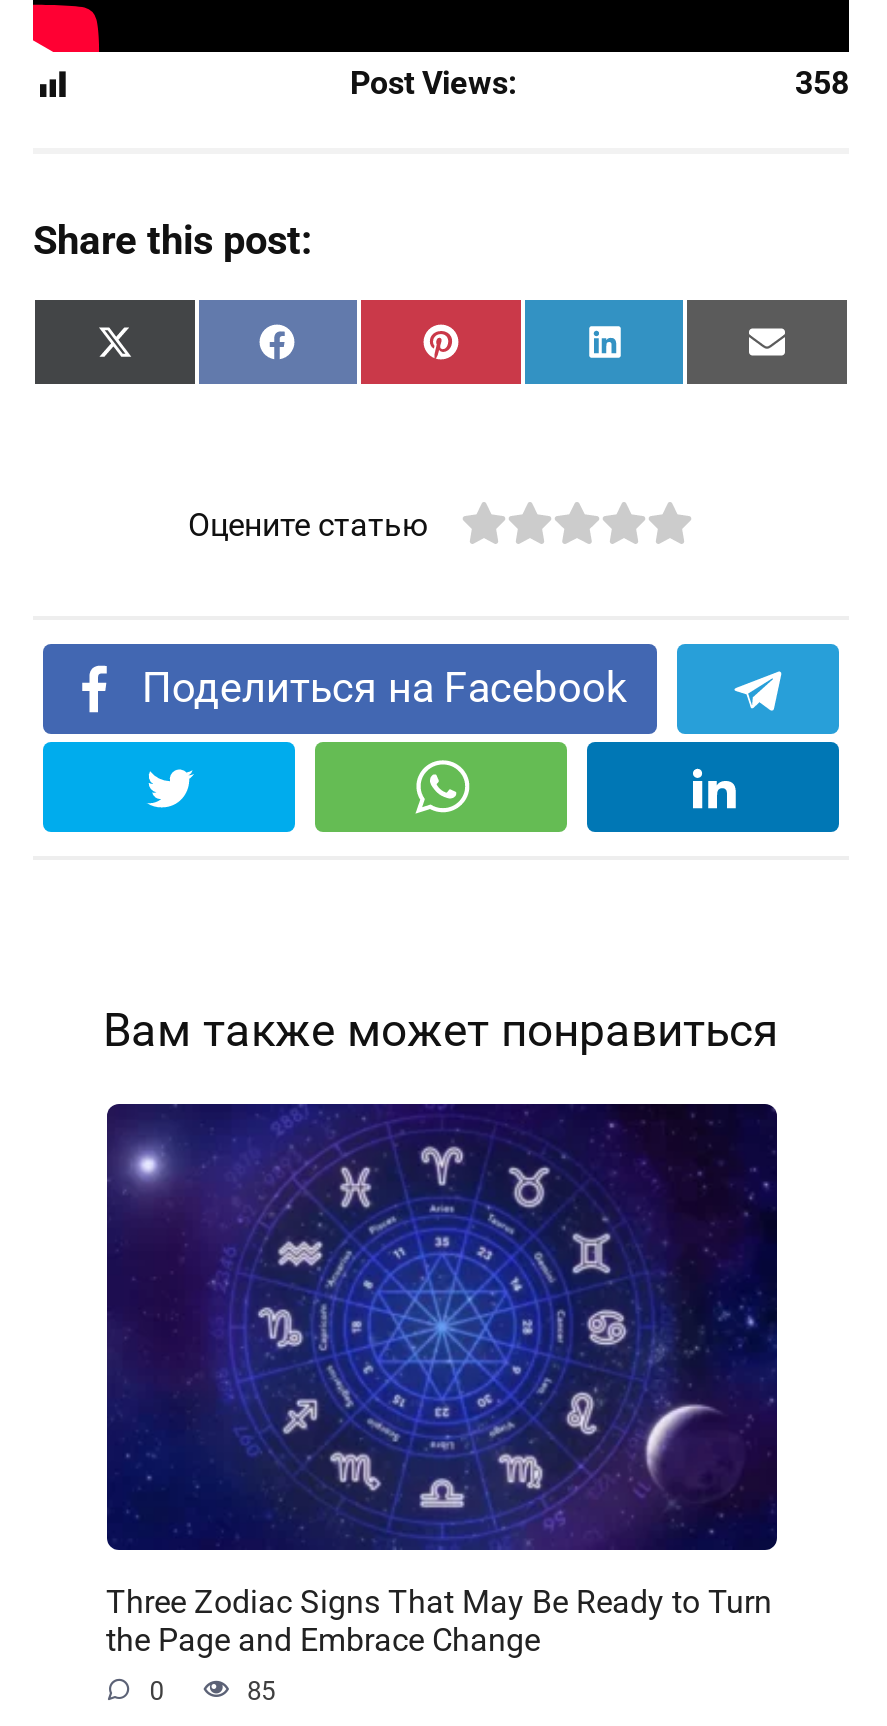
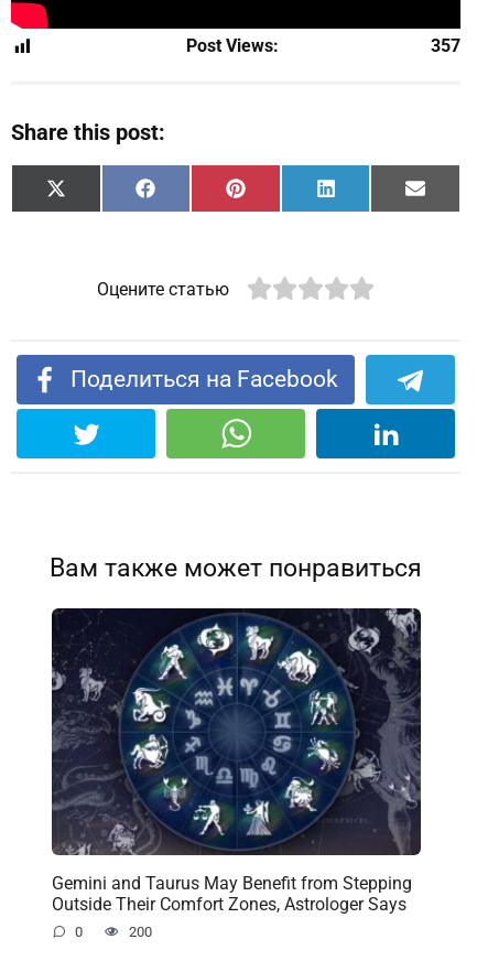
[795,64,849,102] 358 -> [431,35,460,56] 357
[106,1102,777,1659] [image] | Three Zodiac Signs That May Be Ready to Turn | the Page and Embrace Change -> [51,608,421,914] [image] | Gemini and Taurus May Benefit from Stepping | Outside Their Comfort Zones, Astrologer Says
[247,1676,275,1706] 85 -> [129,924,152,940] 200

